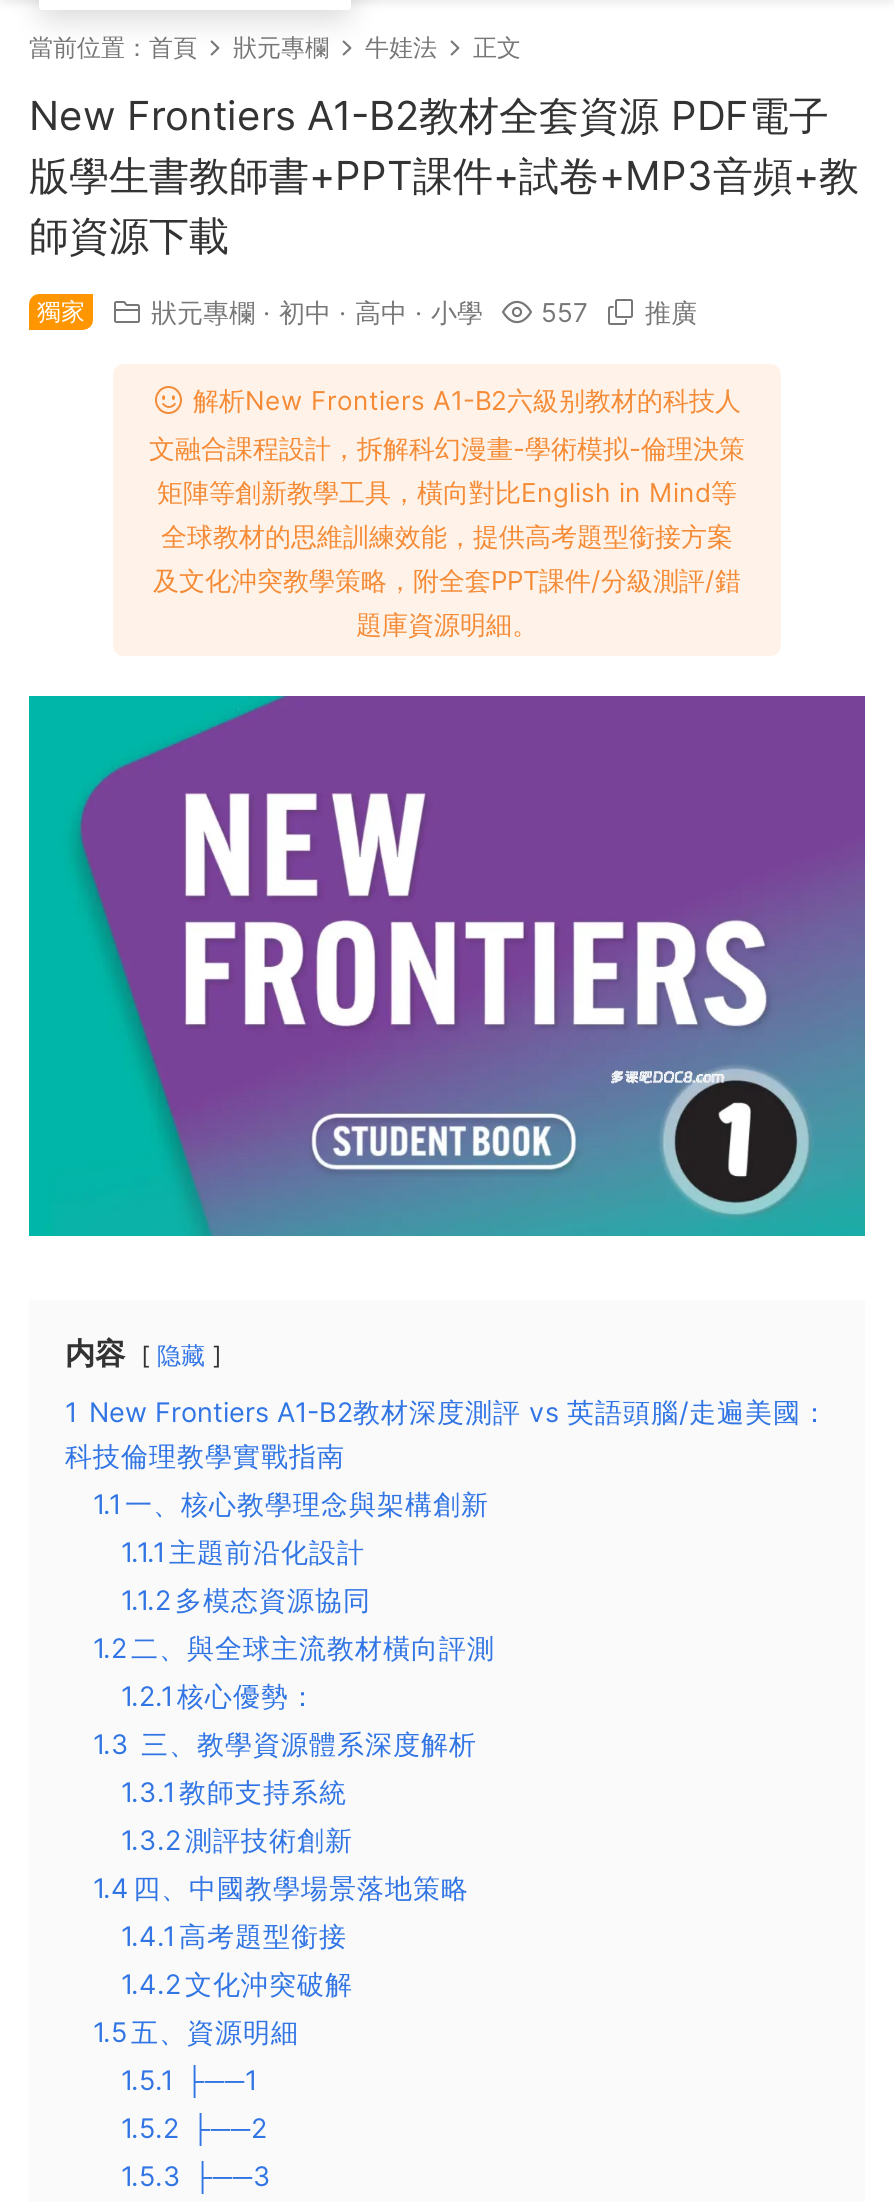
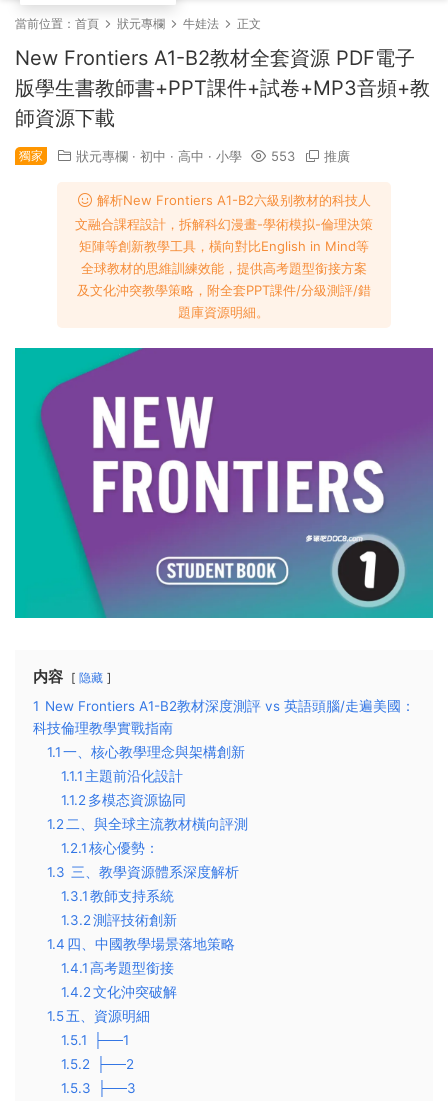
[151,296,697,328] 狀元專欄·初中·高中·小學 557 推廣 -> [76,148,350,164] 狀元專欄·初中·高中·小學 553 推廣

